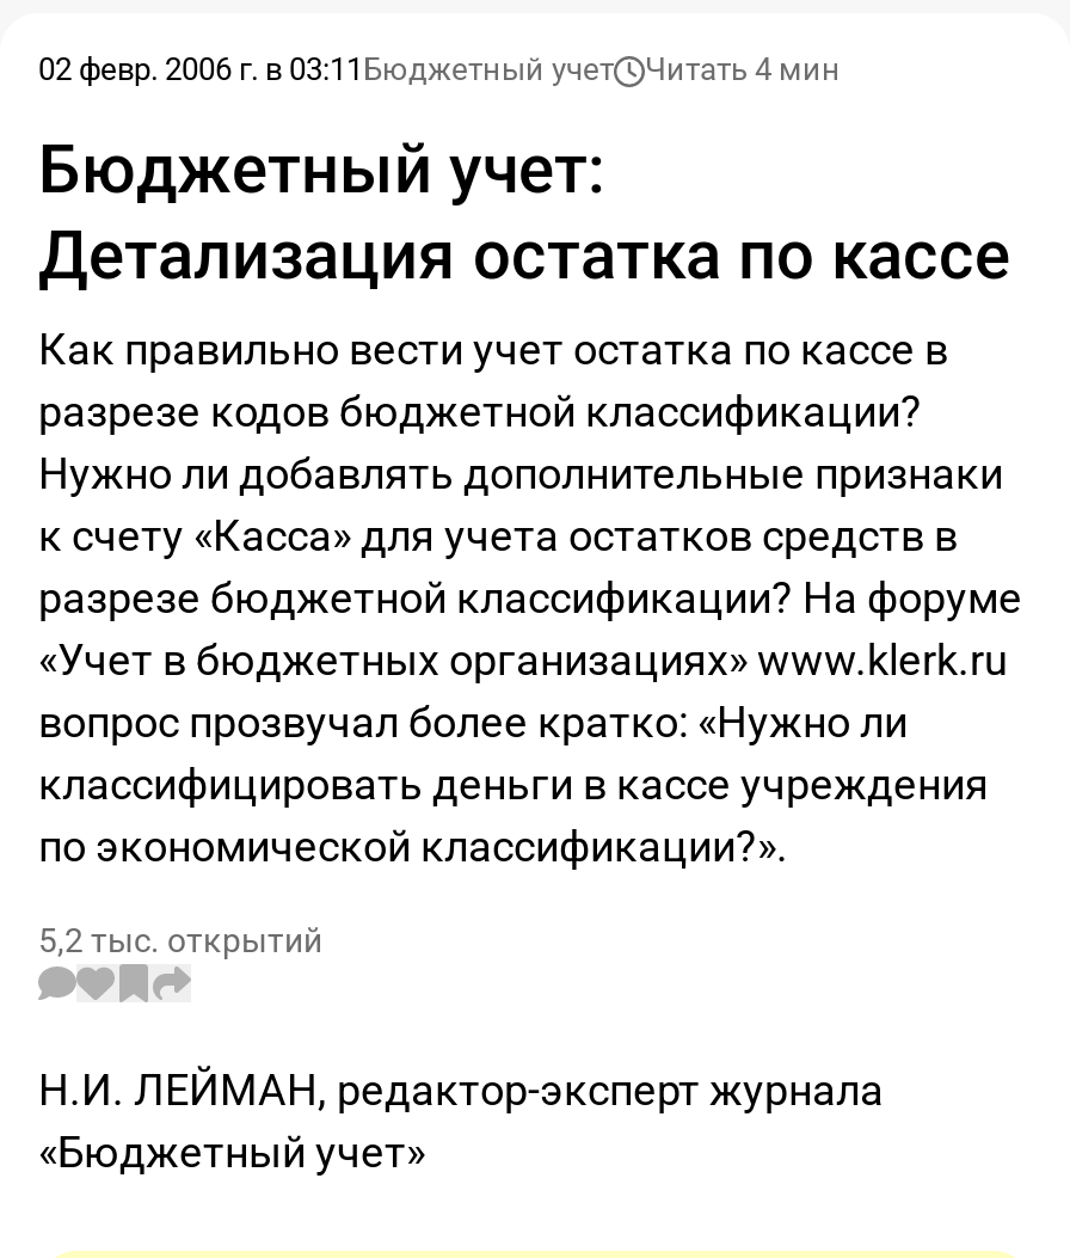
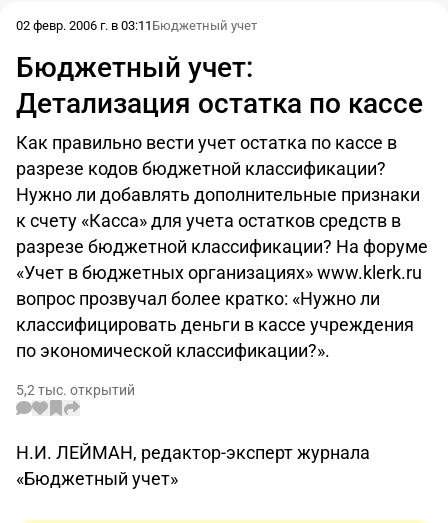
[645,51,841,87] Читать 4 мин -> none

